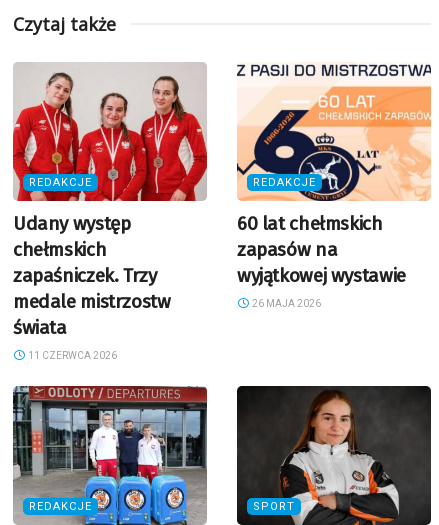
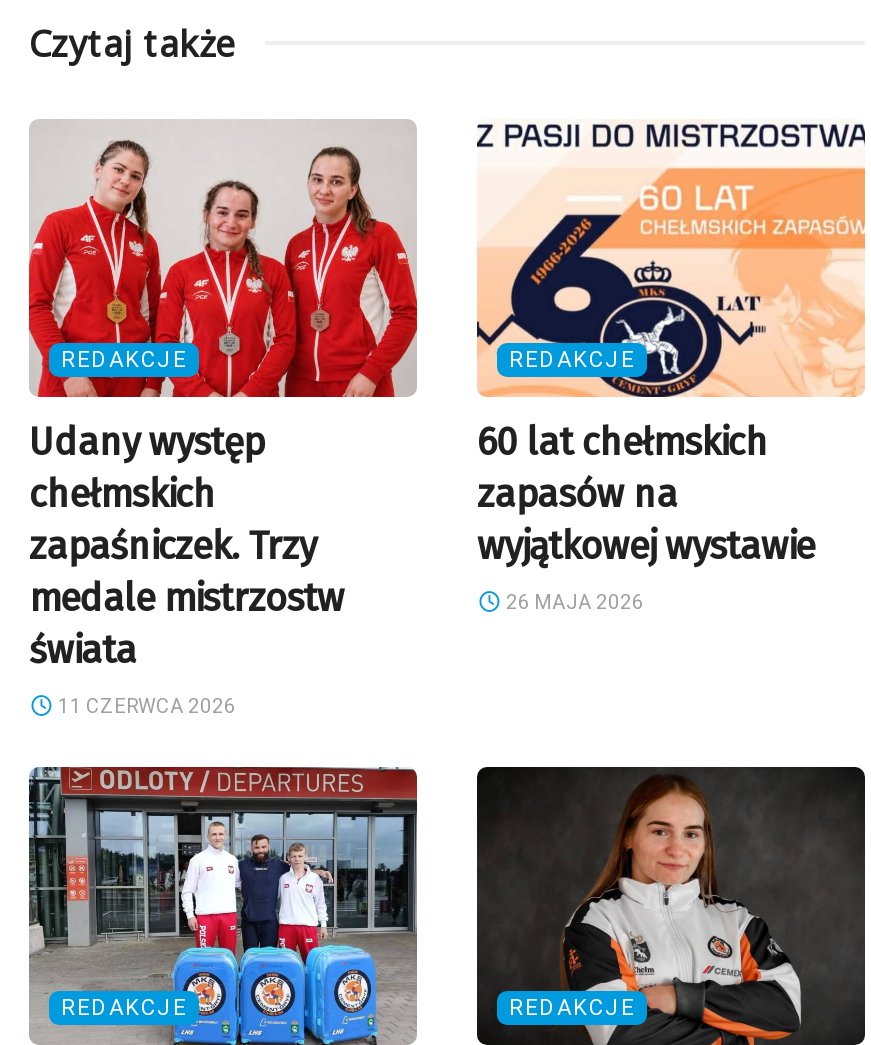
[253,500,295,513] SPORT -> [509,994,635,1020] REDAKCJE

